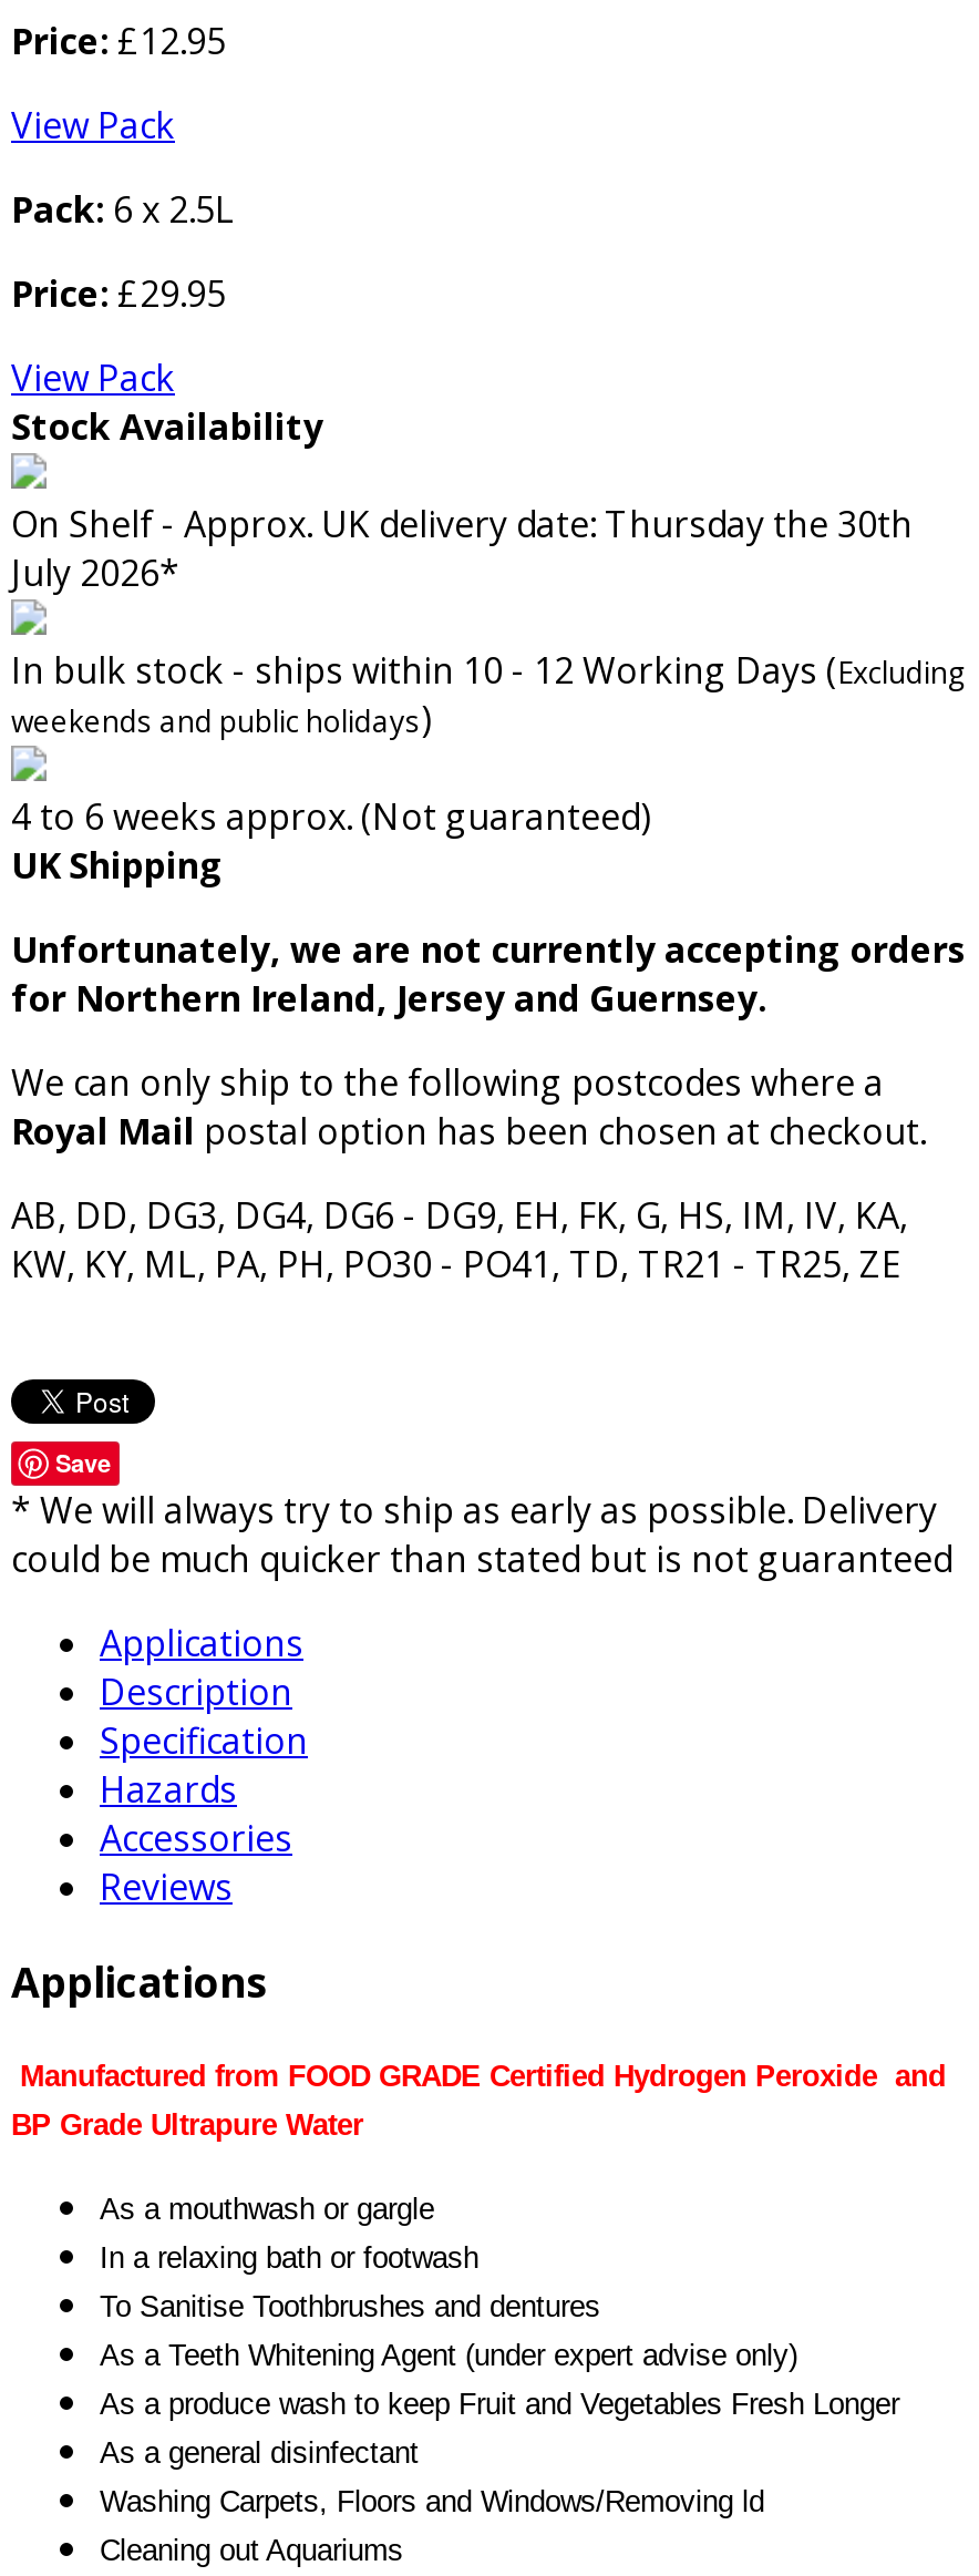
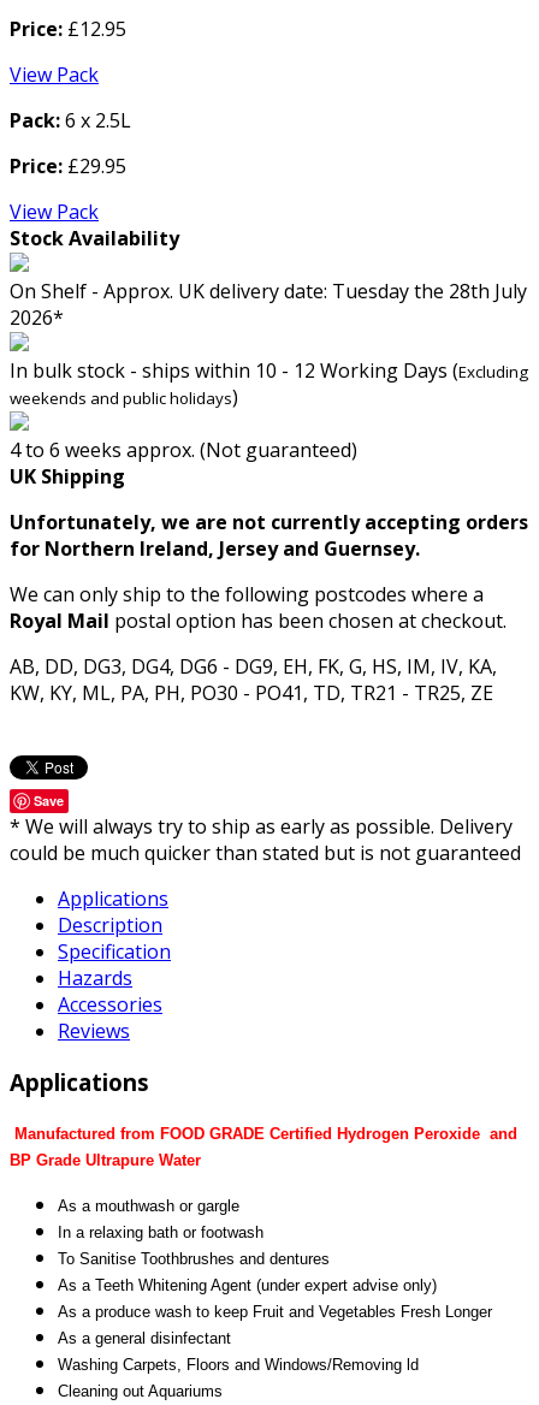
[11,499,913,597] On Shelf - Approx. UK delivery date: Thursday the 30th | July 2026* -> [10,278,527,331] On Shelf - Approx. UK delivery date: Tuesday the 28th July | 2026*

